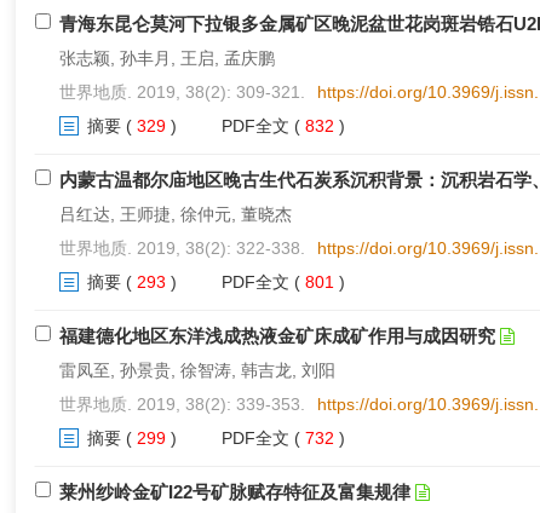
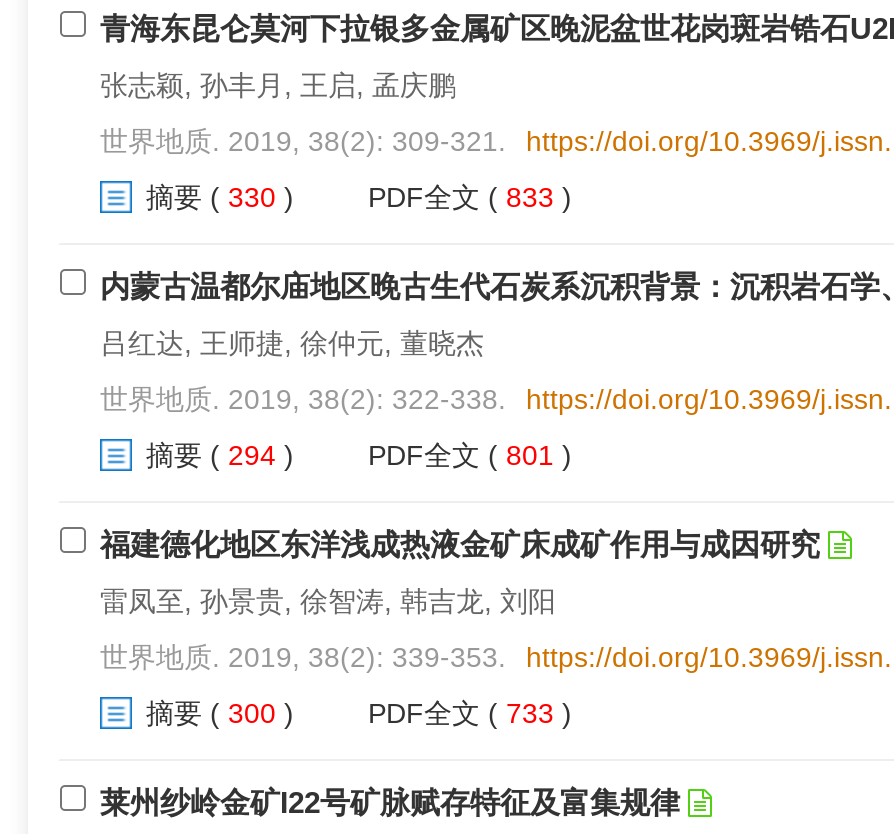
[87,116,182,136] 摘要( 329) -> [146,181,302,213] 摘要( 330)
[222,116,345,136] PDF全文( 832) -> [368,181,572,213] PDF全文( 833)
[87,272,182,292] 摘要( 293) -> [146,439,302,471] 摘要( 294)
[87,428,182,448] 摘要( 299) -> [146,697,302,729] 摘要( 300)
[222,428,345,448] PDF全文( 732) -> [368,697,572,729] PDF全文( 733)

